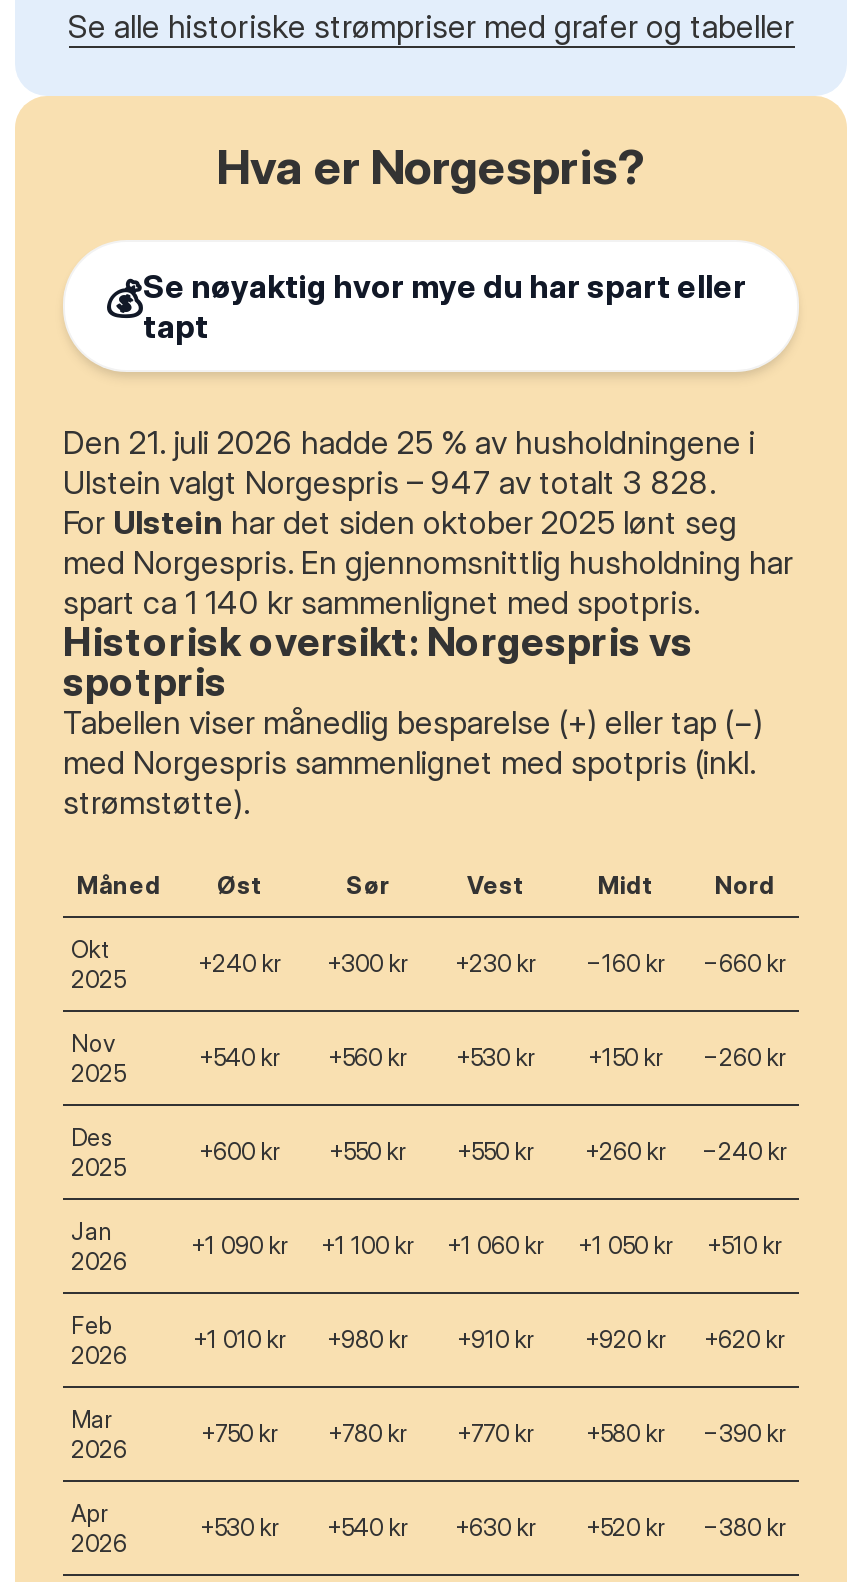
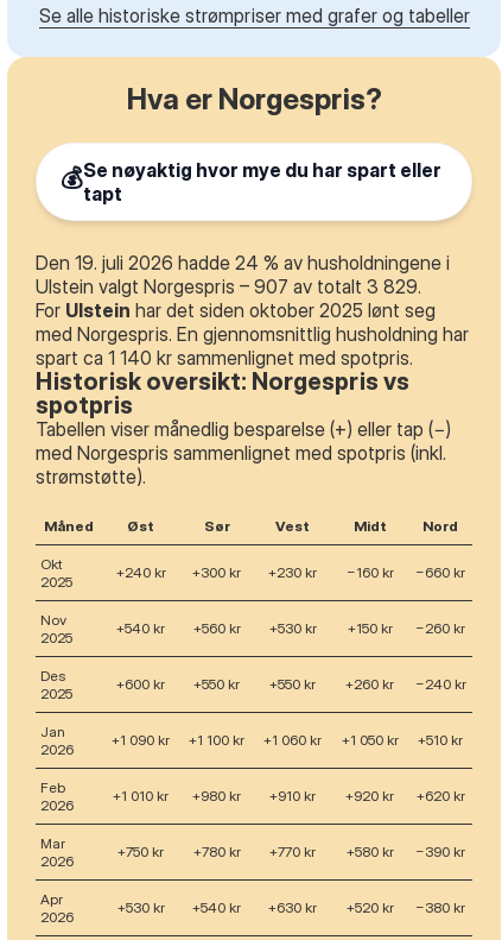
[63,421,755,461] Den 21. juli 2026 hadde 25 % av husholdningene i -> [36,250,450,274] Den 19. juli 2026 hadde 24 % av husholdningene i
[63,461,715,501] Ulstein valgt Norgespris – 947 av totalt 3 828. -> [36,274,421,298] Ulstein valgt Norgespris – 907 av totalt 3 829.

